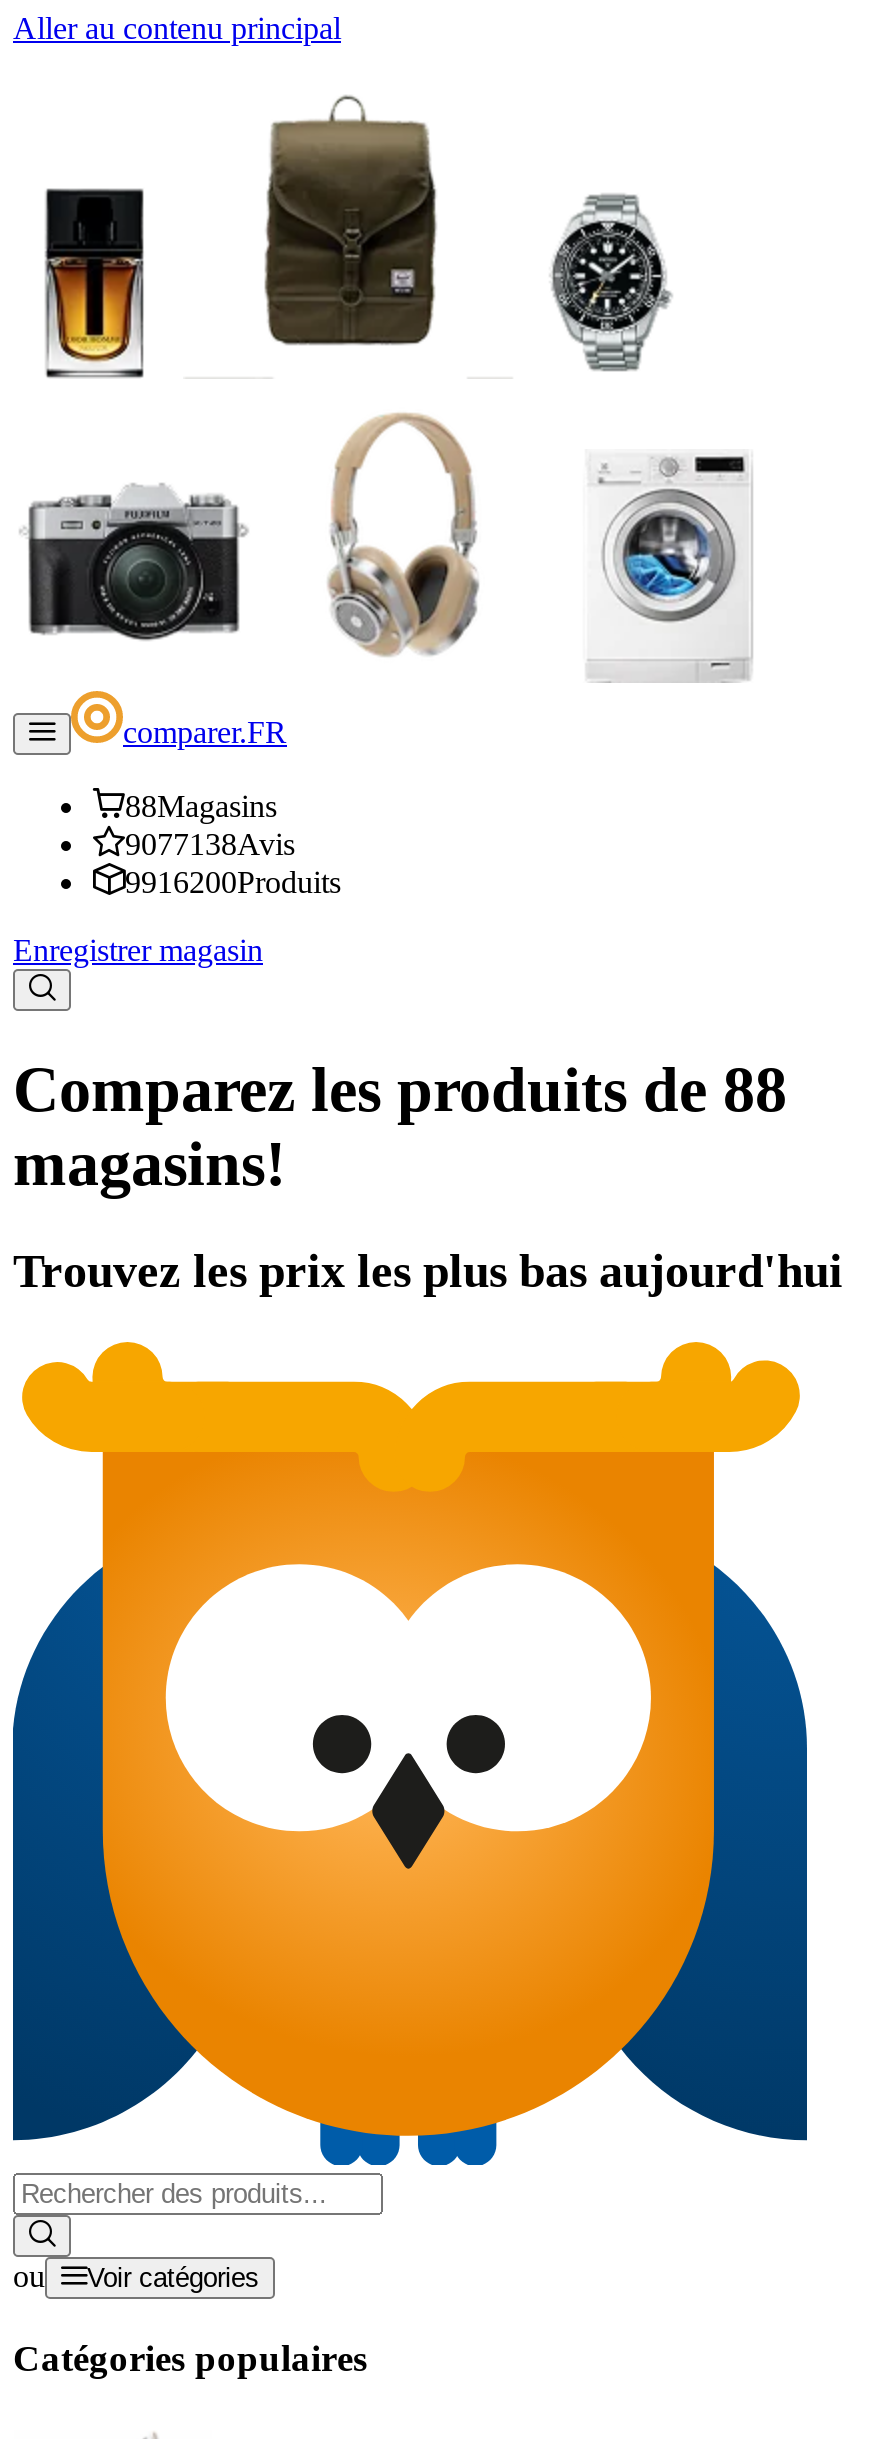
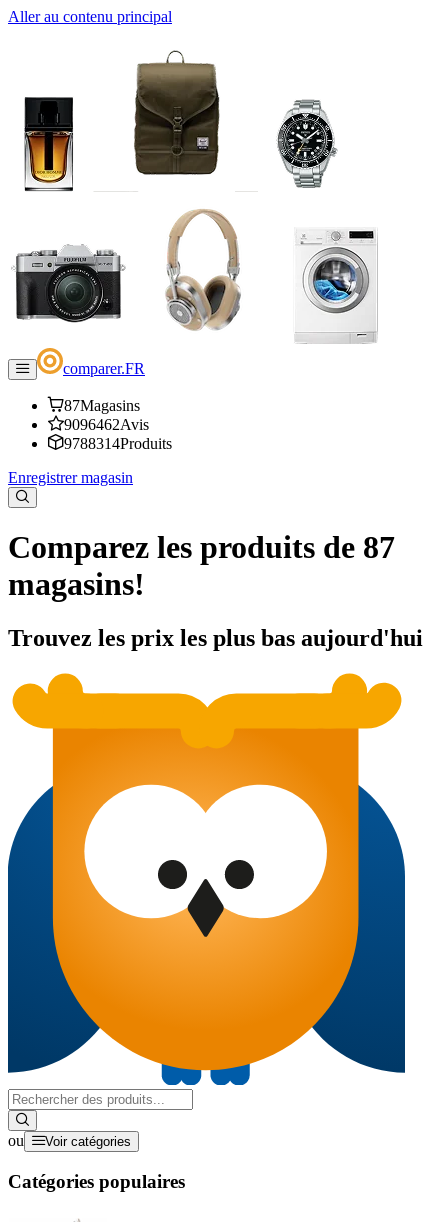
[125,789,277,823] 88Magasins -> [64,397,140,414] 87Magasins
[125,827,295,861] 9077138Avis -> [64,416,149,433] 9096462Avis
[125,865,341,899] 9916200Produits -> [64,435,172,452] 9788314Produits
[13,1054,787,1126] Comparez les produits de 88 -> [8,529,395,565] Comparez les produits de 87

